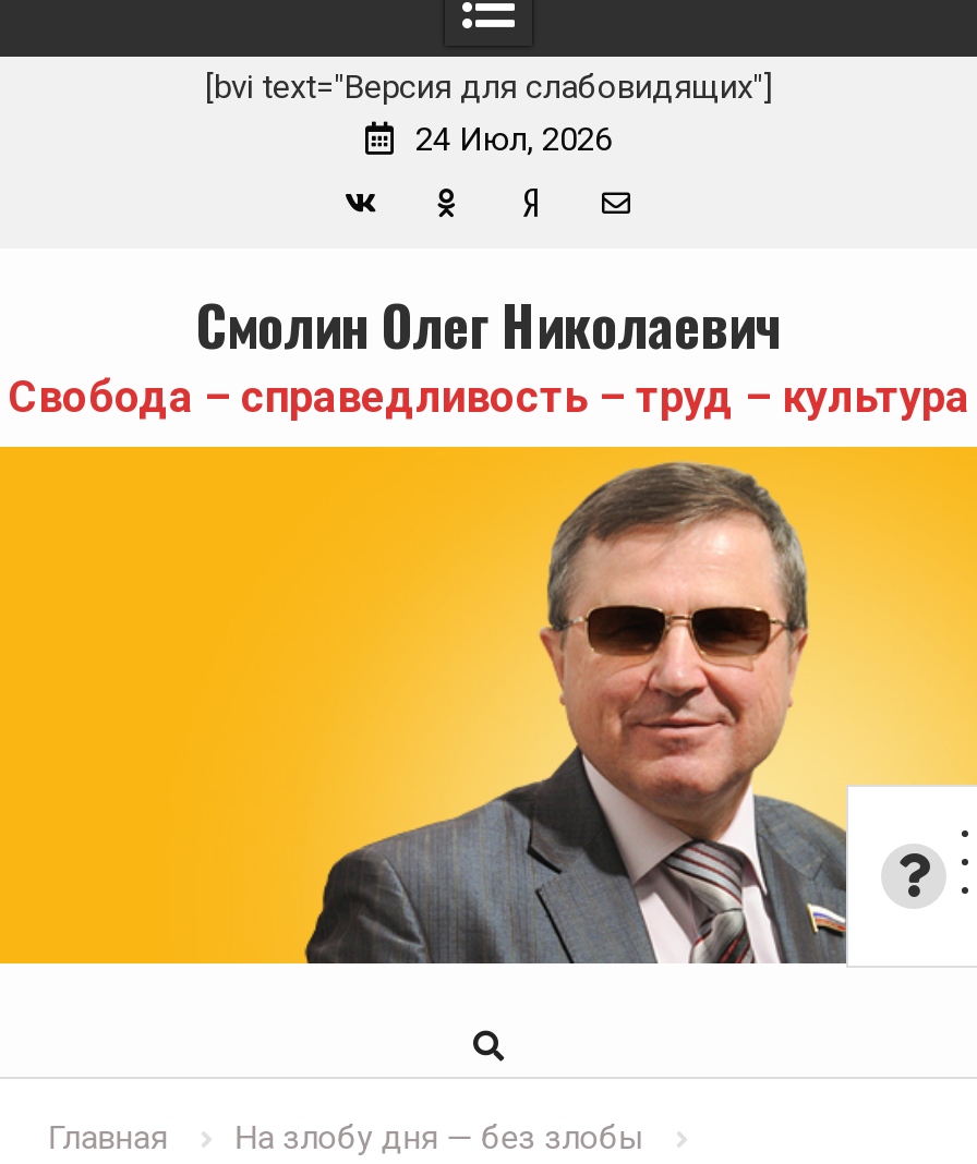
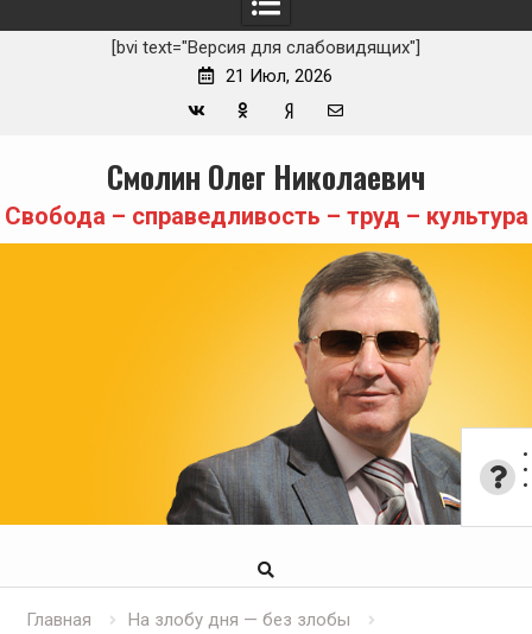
[415,120,612,159] 24 Июл, 2026 -> [226,65,333,87] 21 Июл, 2026

